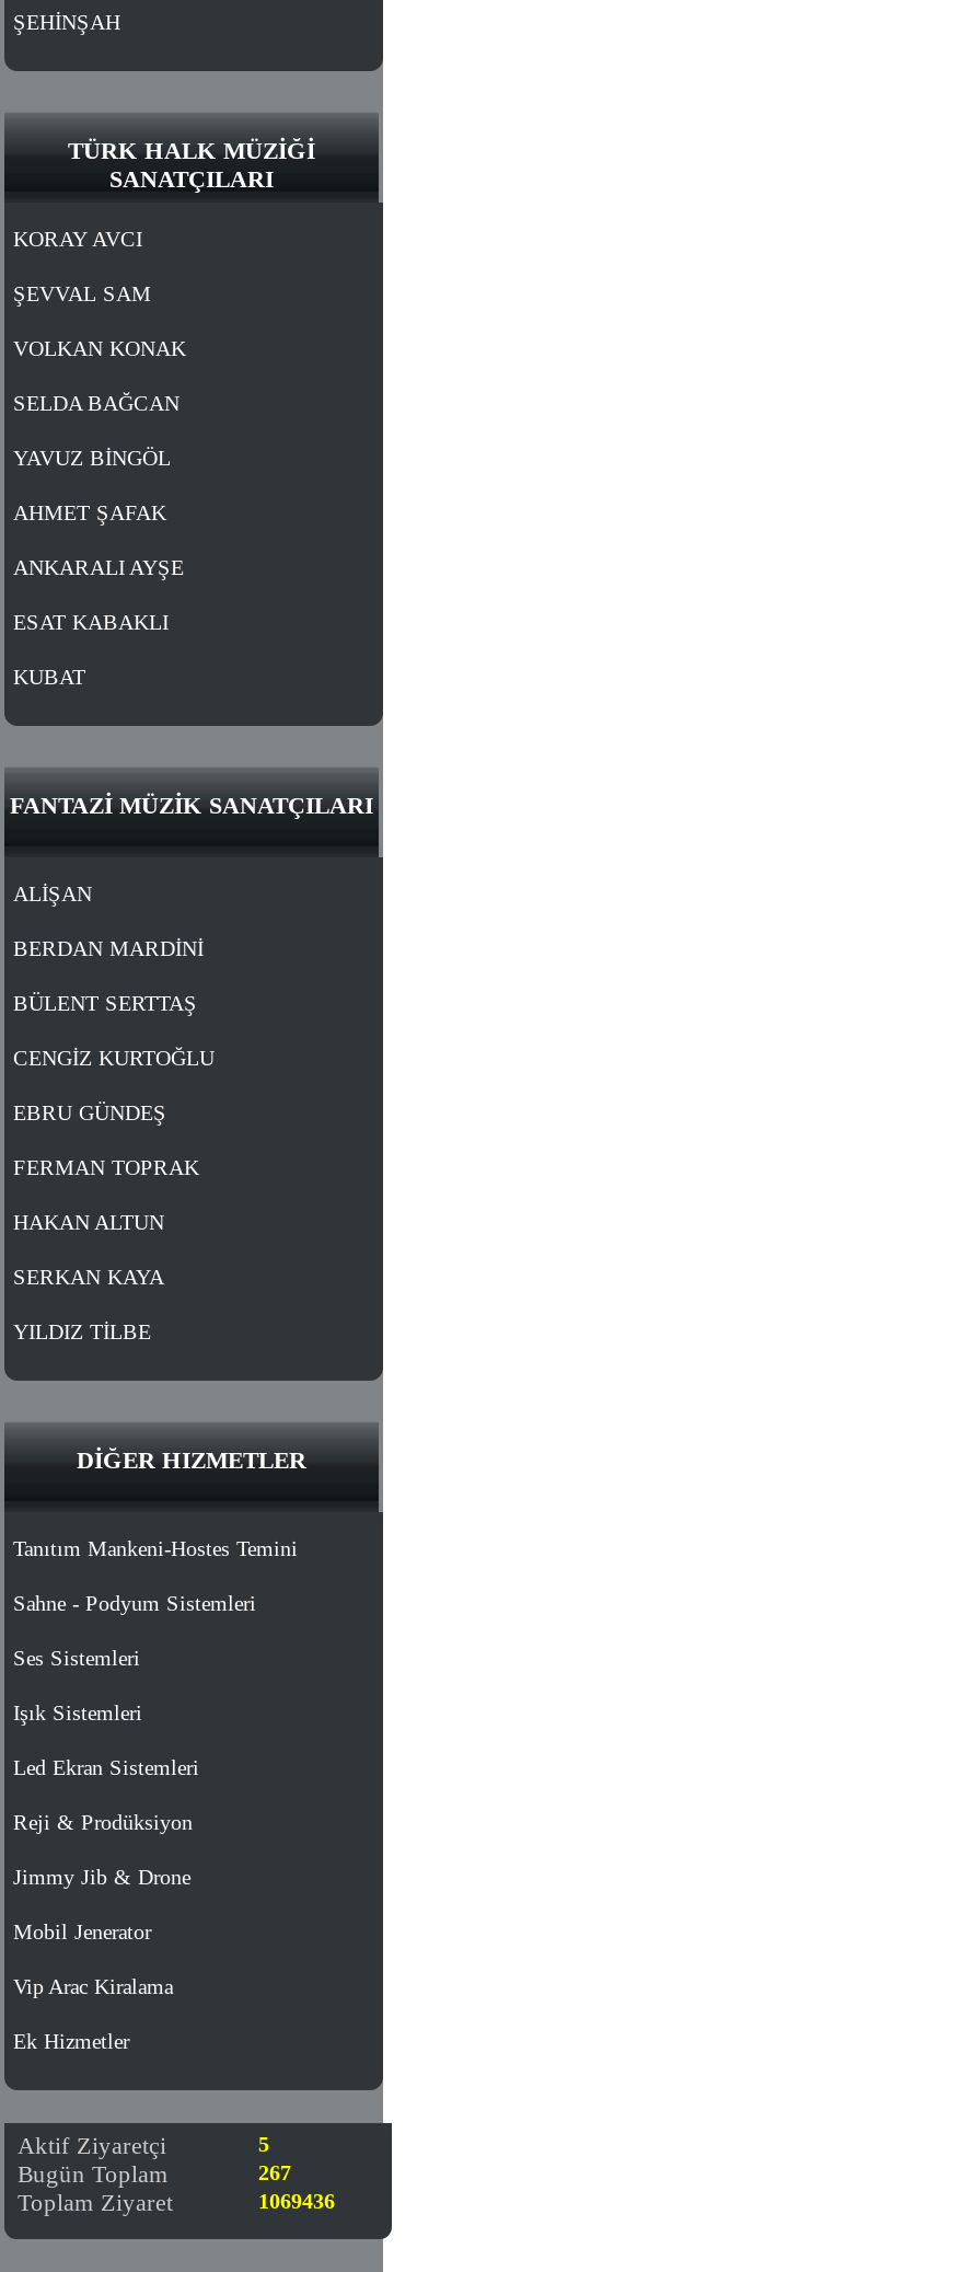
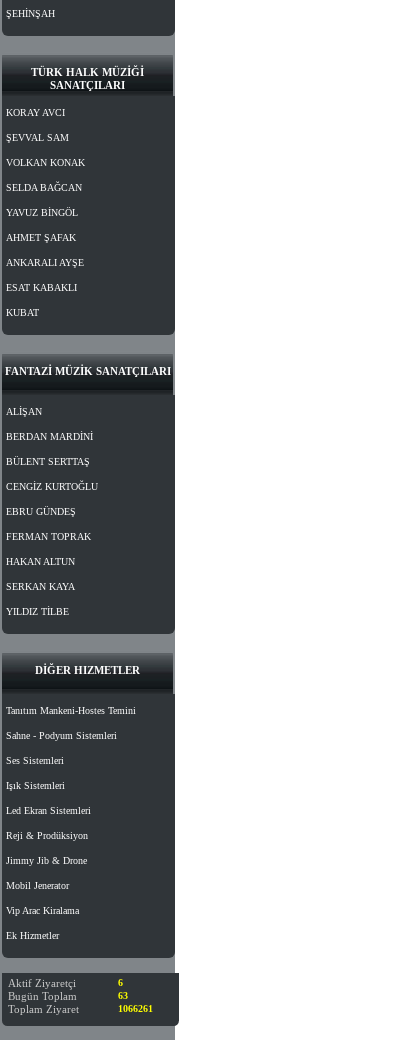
[258,2132,269,2156] 5 -> [118,977,123,988] 6
[258,2160,291,2184] 267 -> [118,990,128,1001] 63
[258,2189,335,2213] 1069436 -> [118,1003,153,1014] 1066261

